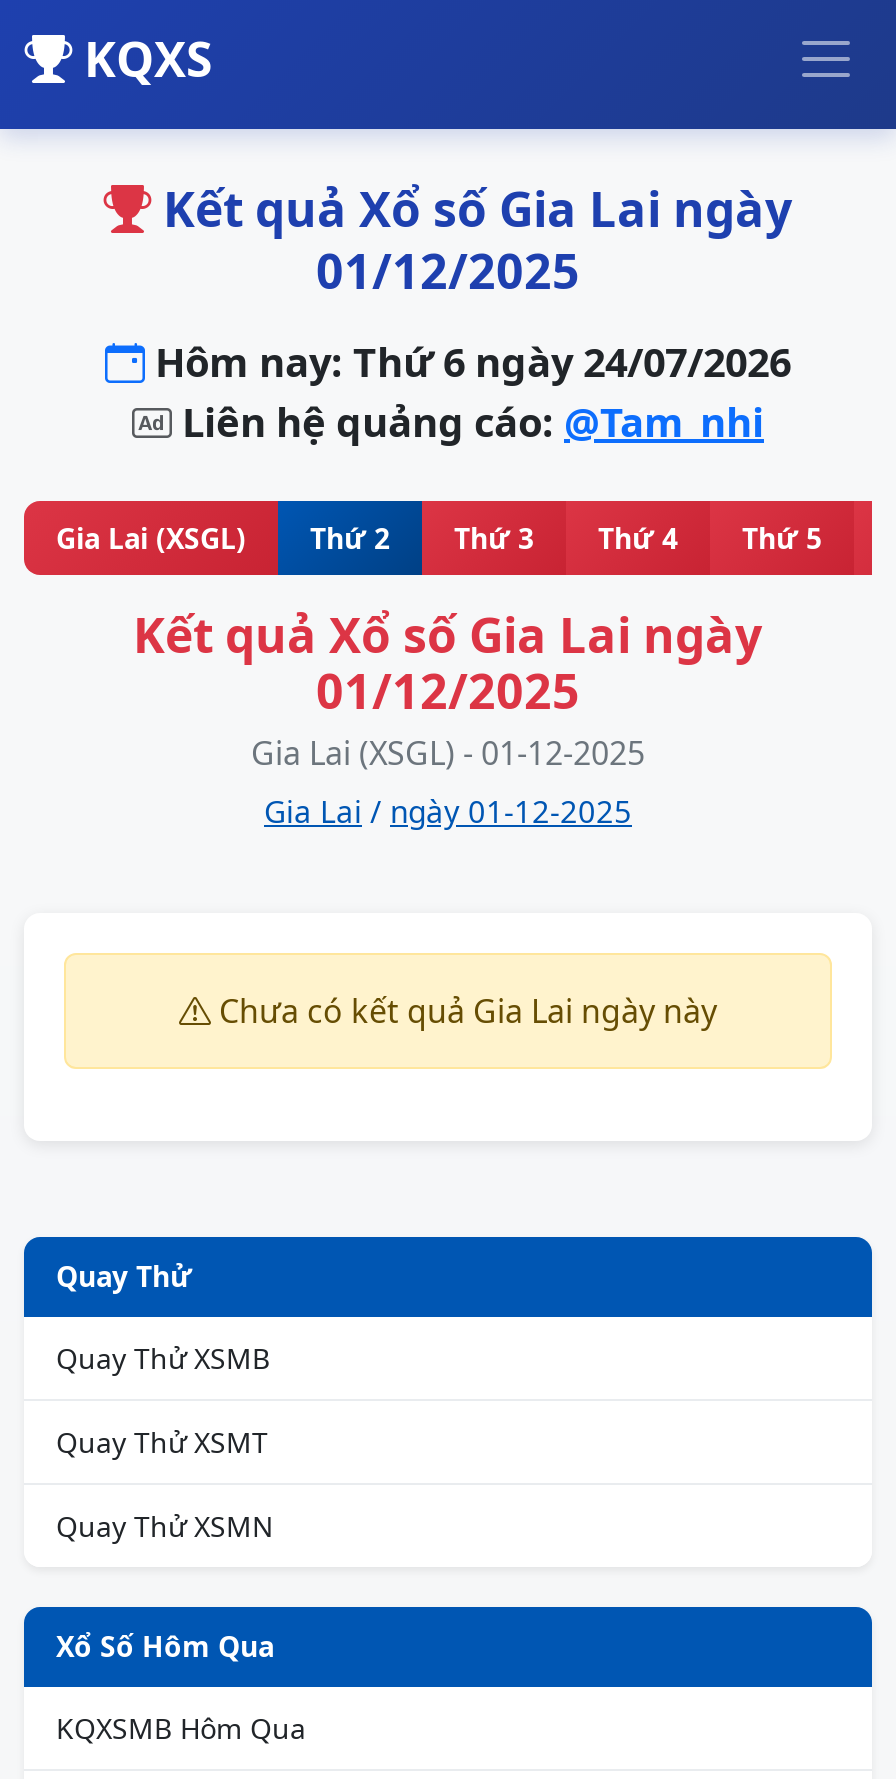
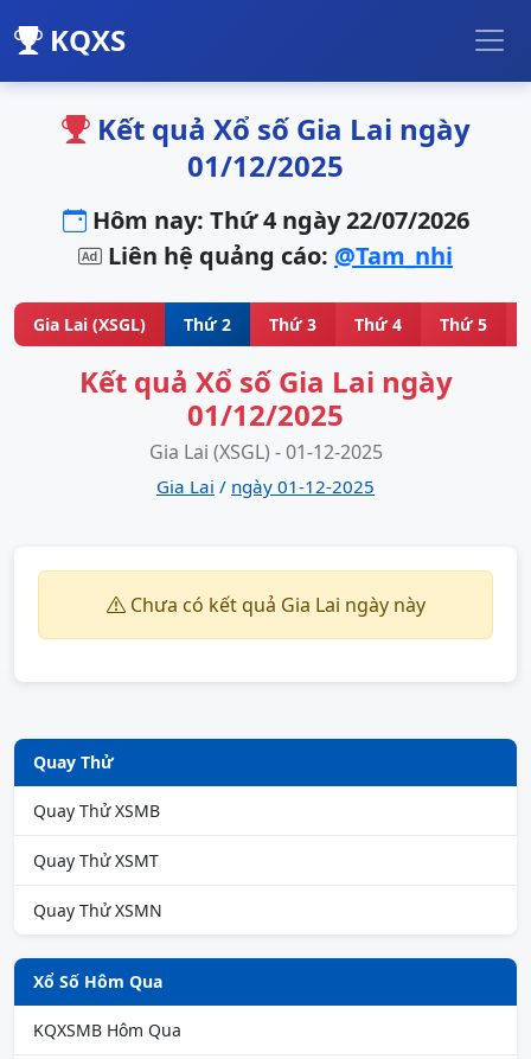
[155,335,791,389] Hôm nay: Thứ 6 ngày 24/07/2026 -> [92,204,469,236] Hôm nay: Thứ 4 ngày 22/07/2026

